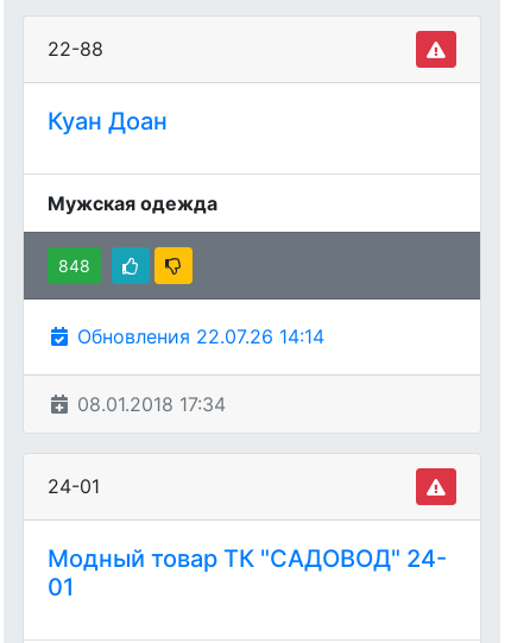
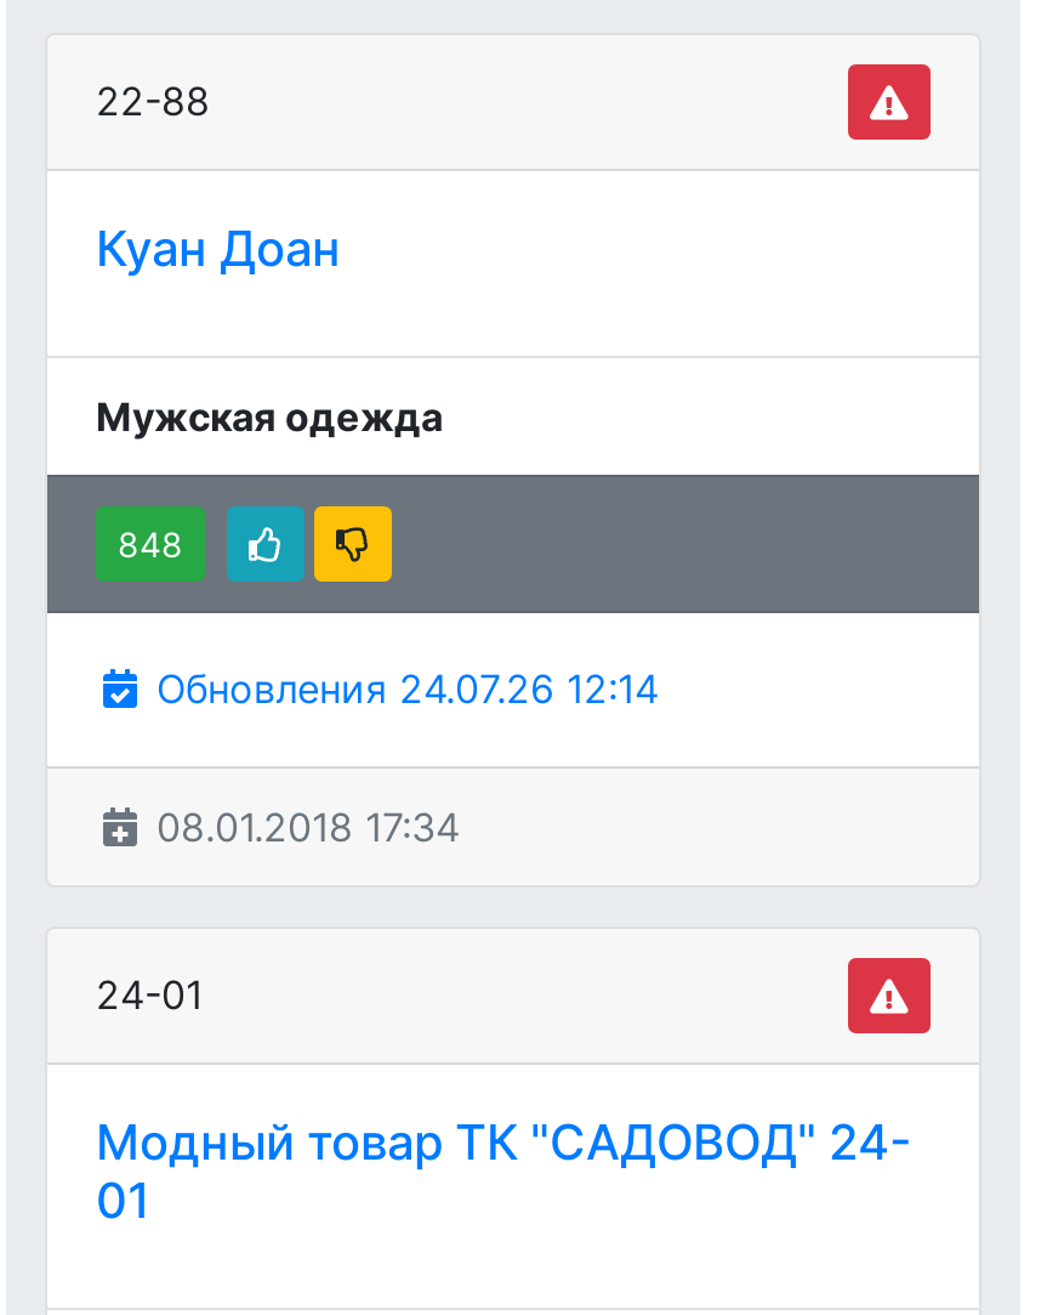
[71,324,324,348] Обновления 22.07.26 14:14 -> [144,663,659,712] Обновления 24.07.26 12:14

